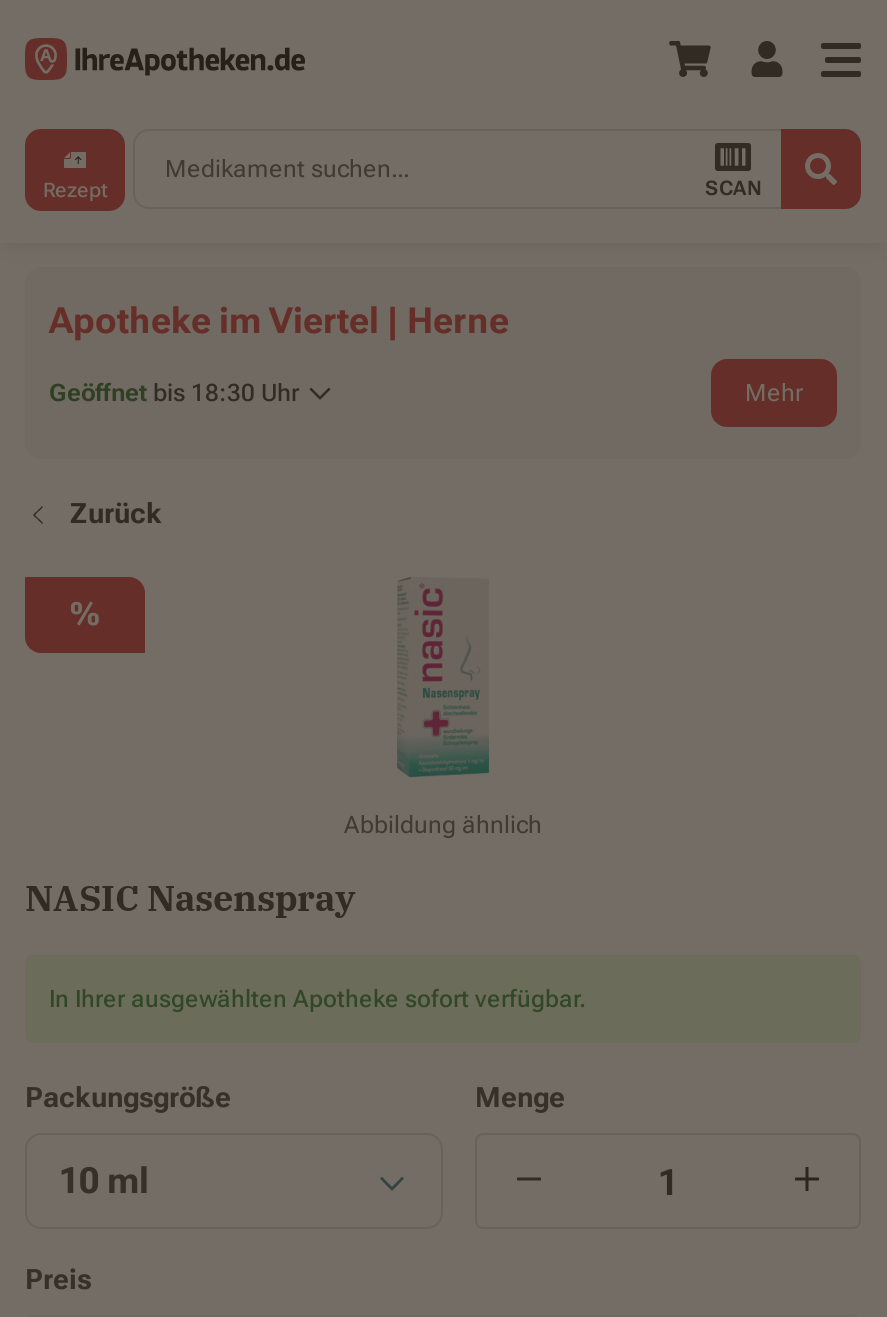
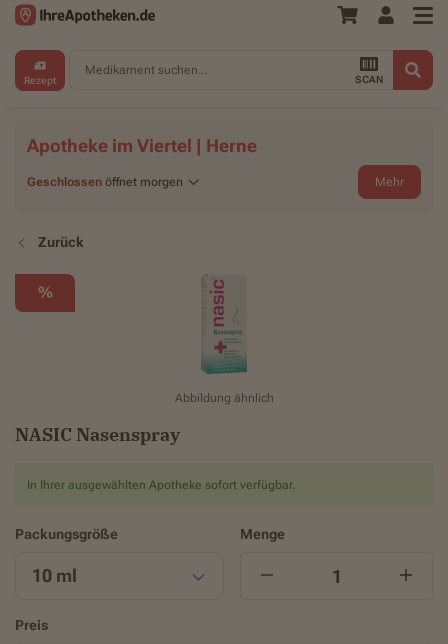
[49,379,305,407] Geöffnet bis 18:30 Uhr -> [27,175,186,189] Geschlossen öffnet morgen

